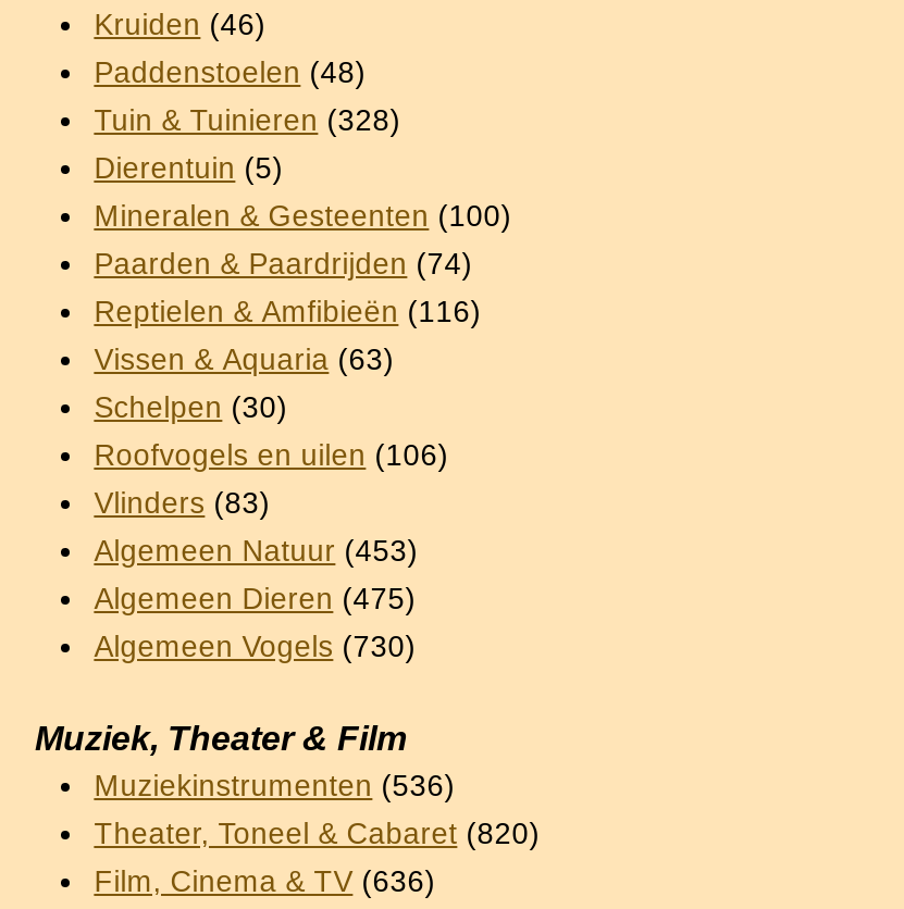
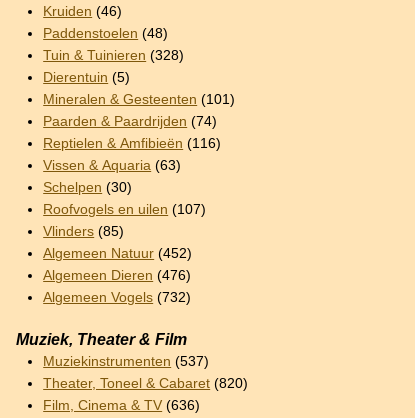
[94,199,512,232] Mineralen & Gesteenten (100) -> [43,92,235,107] Mineralen & Gesteenten (101)
[94,439,449,471] Roofvogels en uilen (106) -> [43,202,206,217] Roofvogels en uilen (107)
[94,486,270,519] Vlinders (83) -> [43,224,124,239] Vlinders (85)
[94,534,418,567] Algemeen Natuur (453) -> [43,246,192,261] Algemeen Natuur (452)
[94,582,416,615] Algemeen Dieren (475) -> [43,268,191,283] Algemeen Dieren (476)
[94,630,416,663] Algemeen Vogels (730) -> [43,290,191,305] Algemeen Vogels (732)
[94,769,455,802] Muziekinstrumenten (536) -> [43,354,209,369] Muziekinstrumenten (537)

